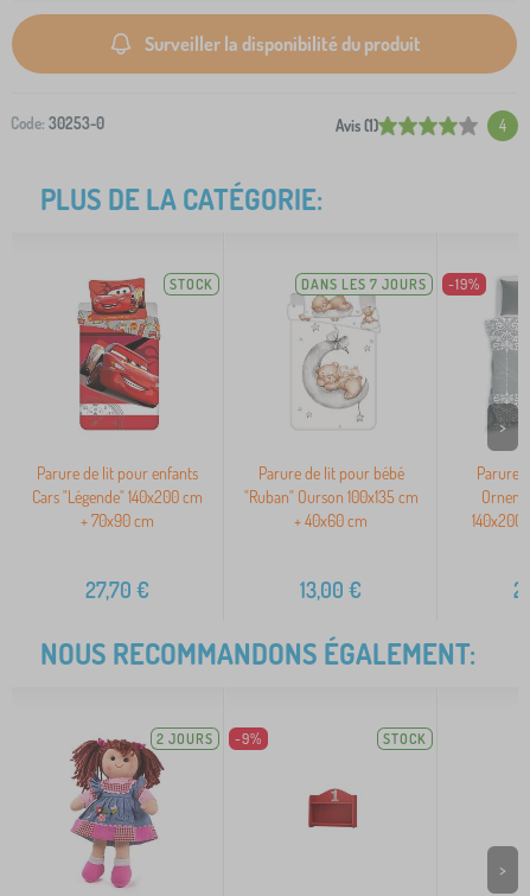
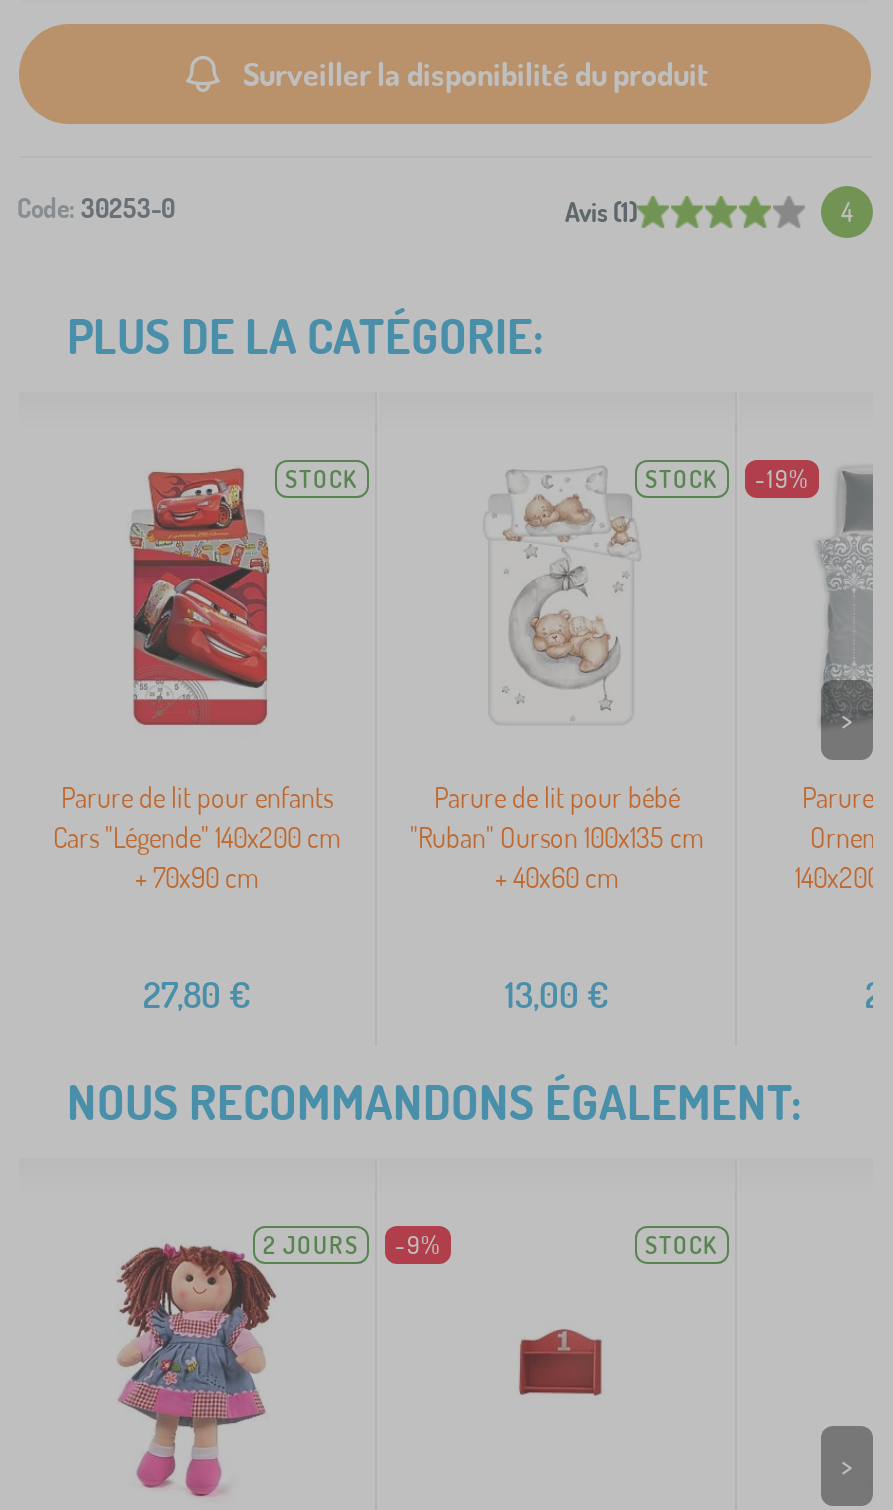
[301,276,427,293] DANS LES 7 JOURS -> [645,464,719,494] STOCK
[85,577,149,603] 27,70 € -> [143,972,251,1016] 27,80 €

